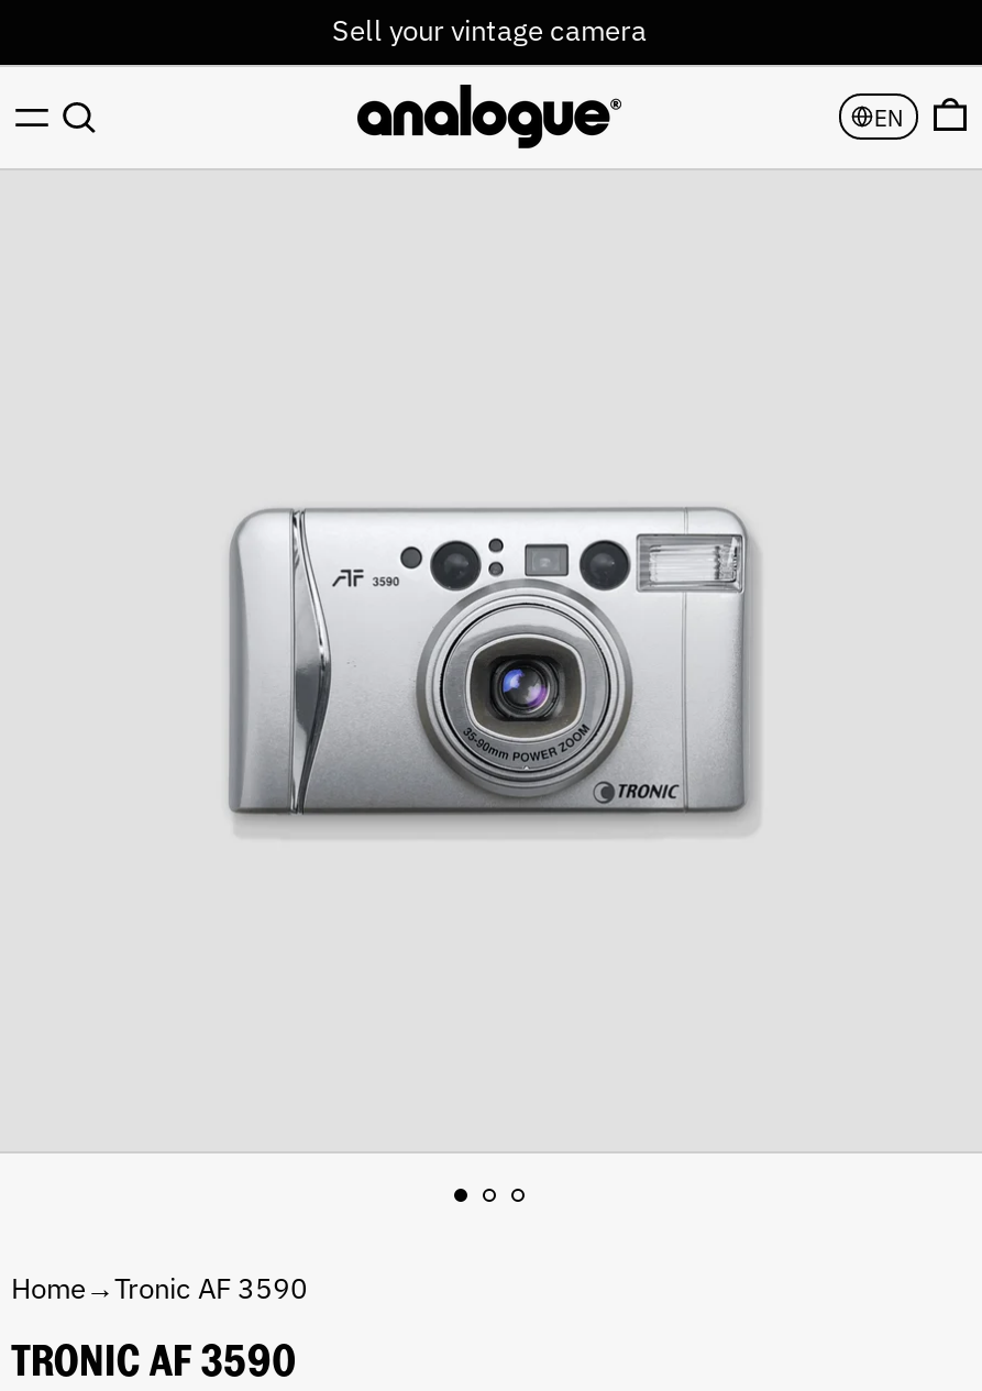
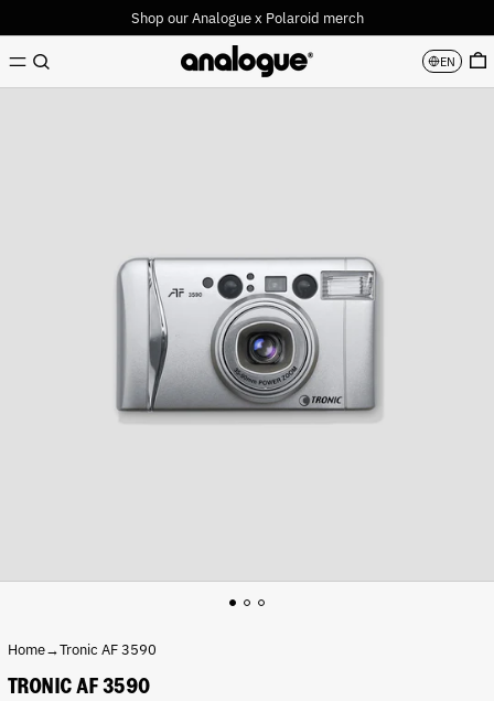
[332,11,647,48] Sell your vintage camera -> [131,8,363,27] Shop our Analogue x Polaroid merch

